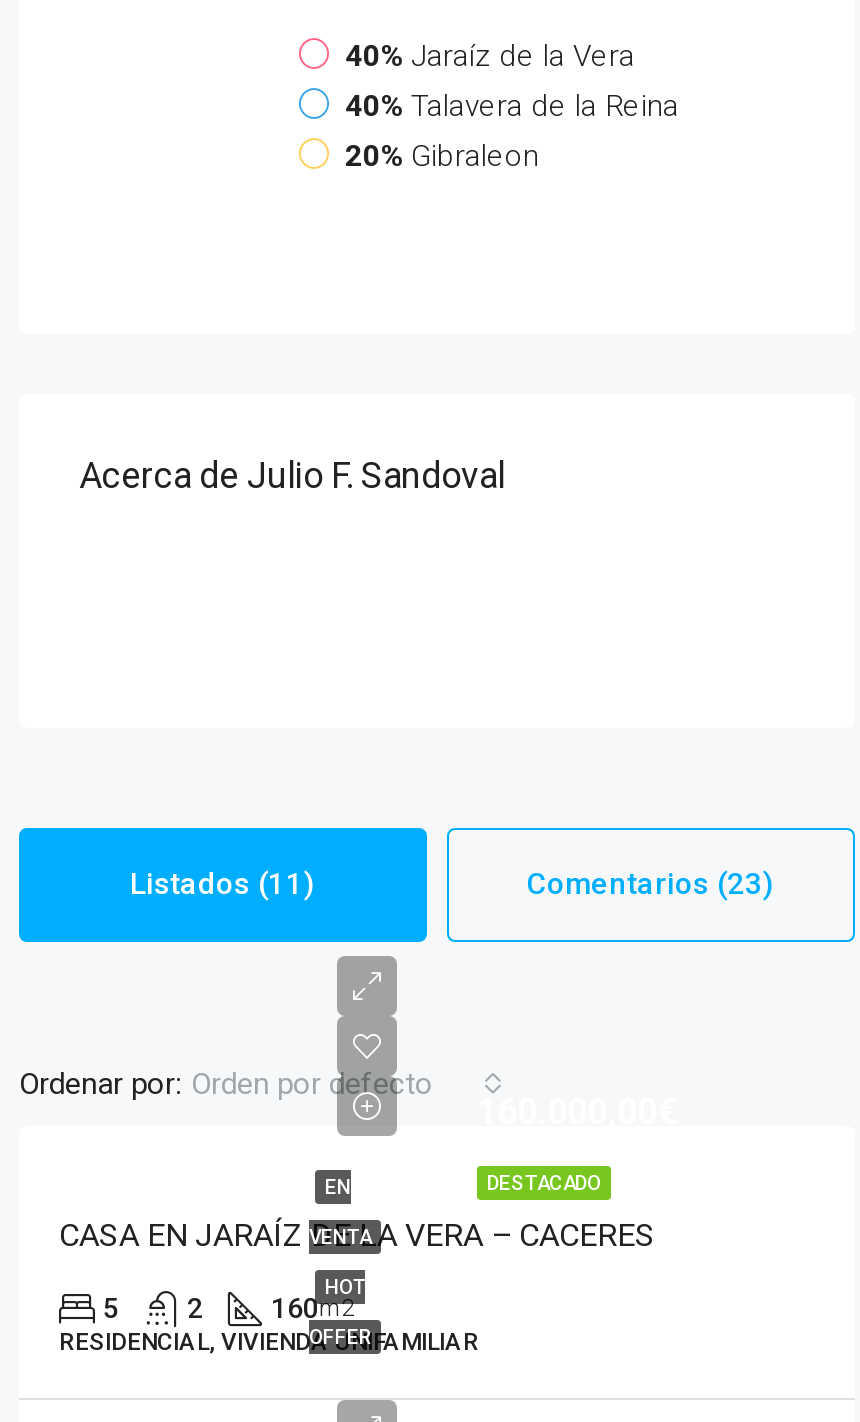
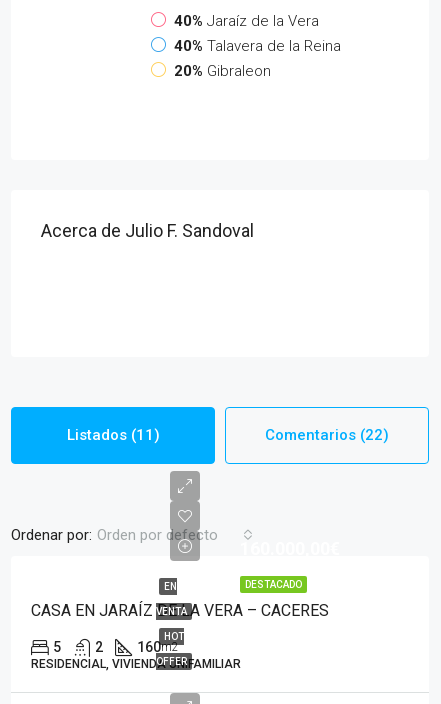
[527,866,775,902] Comentarios (23) -> [265,426,389,444] Comentarios (22)

